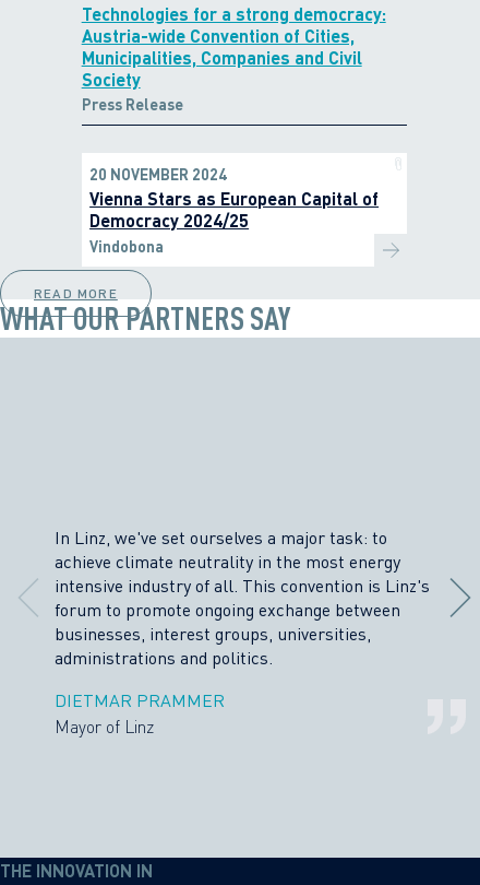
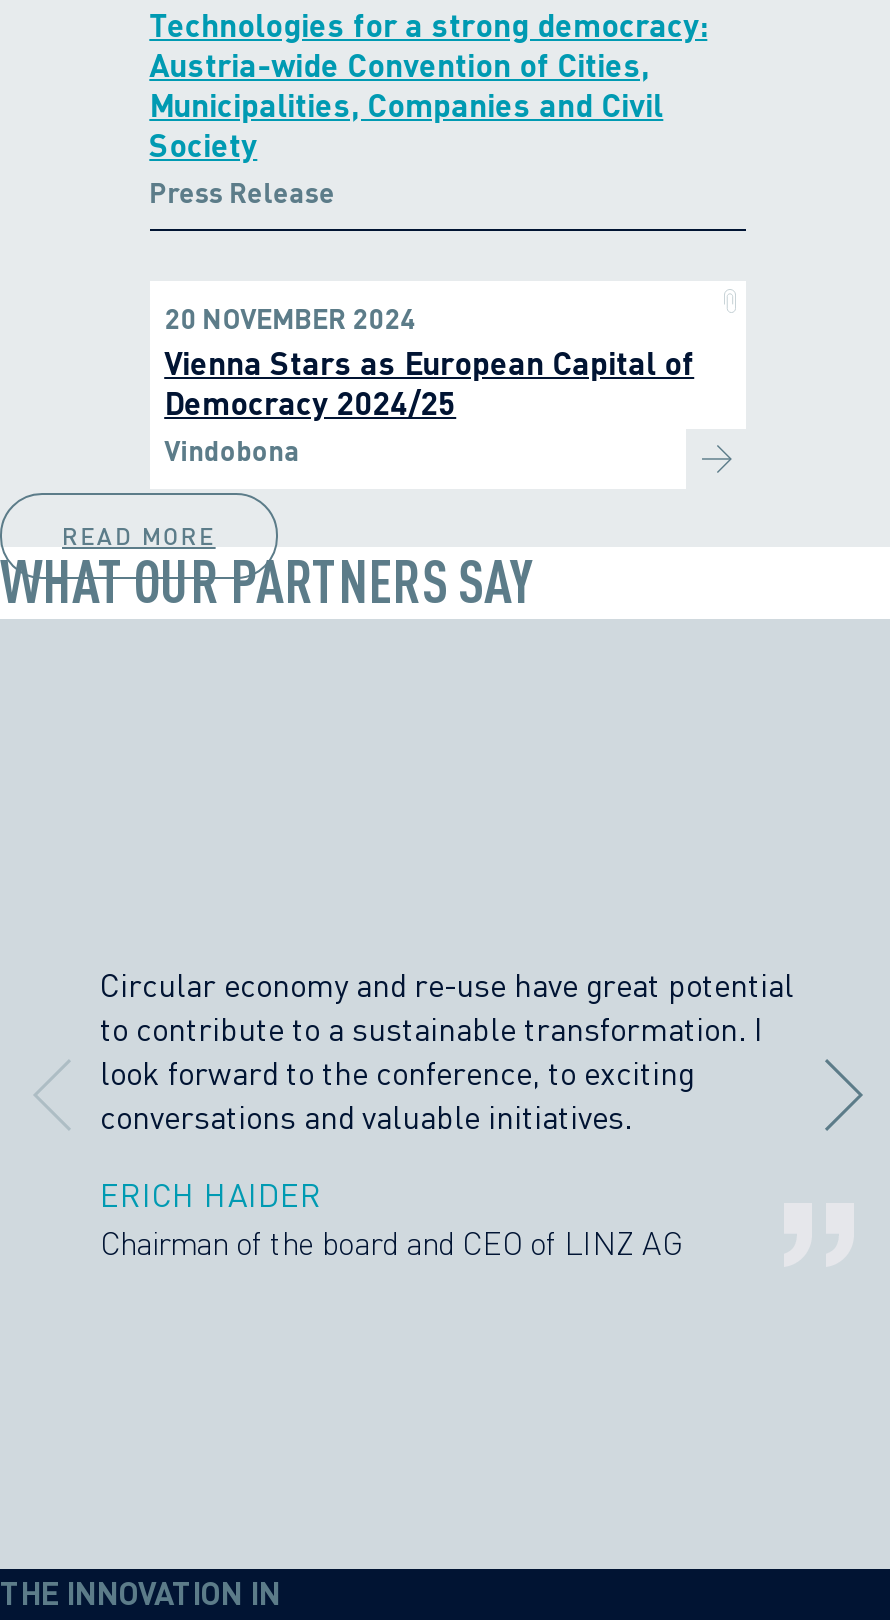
[55,527,430,669] In Linz, we've set ourselves a major task: to | achieve climate neutrality in the most energy | intensive industry of all. This convention is Linz's | forum to promote ongoing exchange between | businesses, interest groups, universities, | administrations and politics. -> [100,965,794,1137] Circular economy and re-use have great potential | to contribute to a sustainable transformation. I | look forward to the conference, to exciting | conversations and valuable initiatives.
[55,690,225,738] DIETMAR PRAMMER | Mayor of Linz -> [100,1175,682,1263] ERICH HAIDER | Chairman of the board and CEO of LINZ AG

